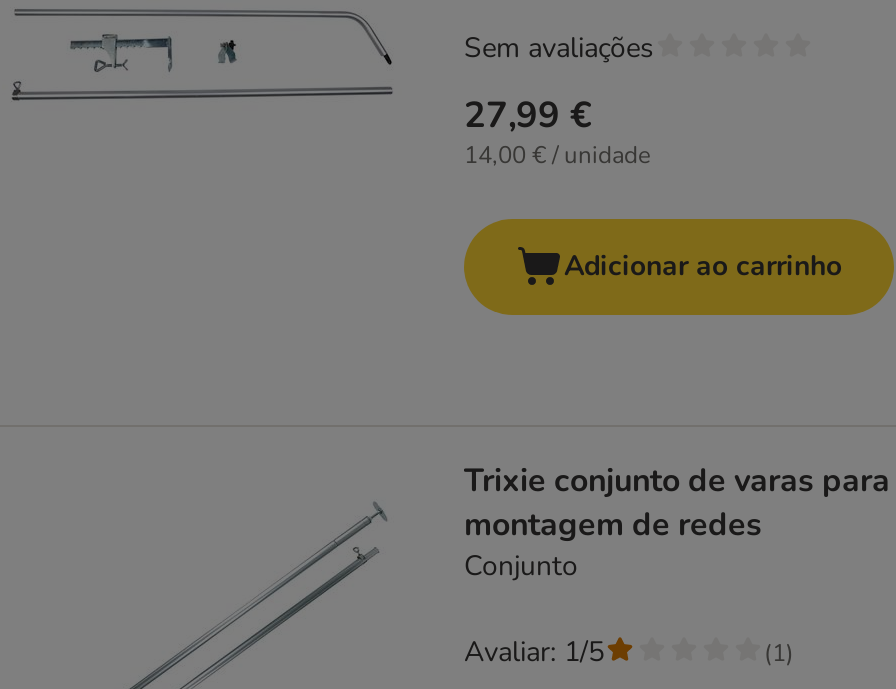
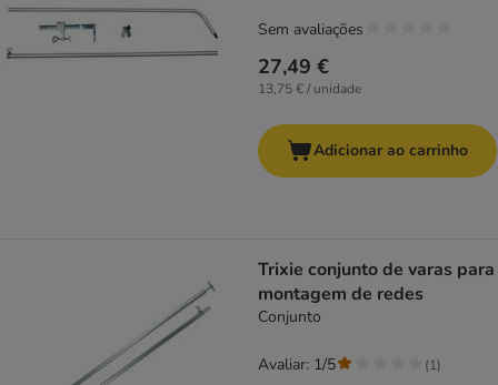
[464,91,592,139] 27,99 € -> [258,53,329,80] 27,49 €
[464,139,650,171] 14,00 € / unidade -> [258,80,361,98] 13,75 € / unidade

